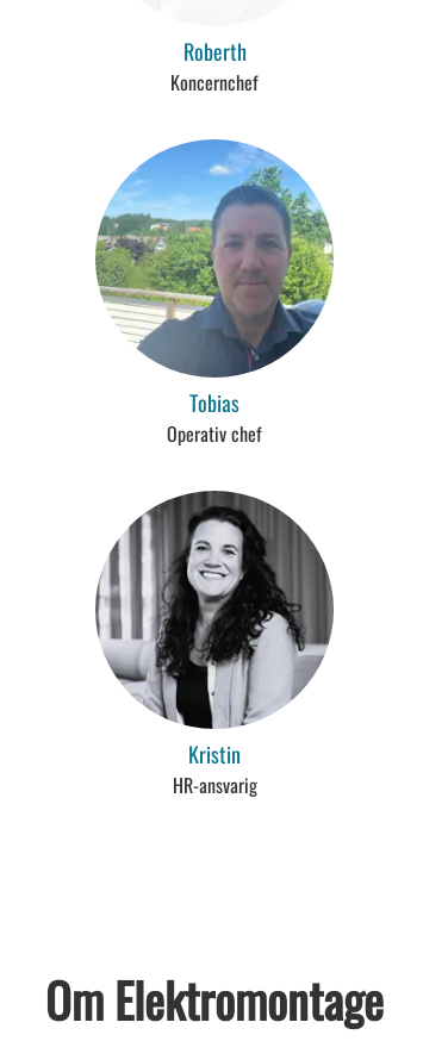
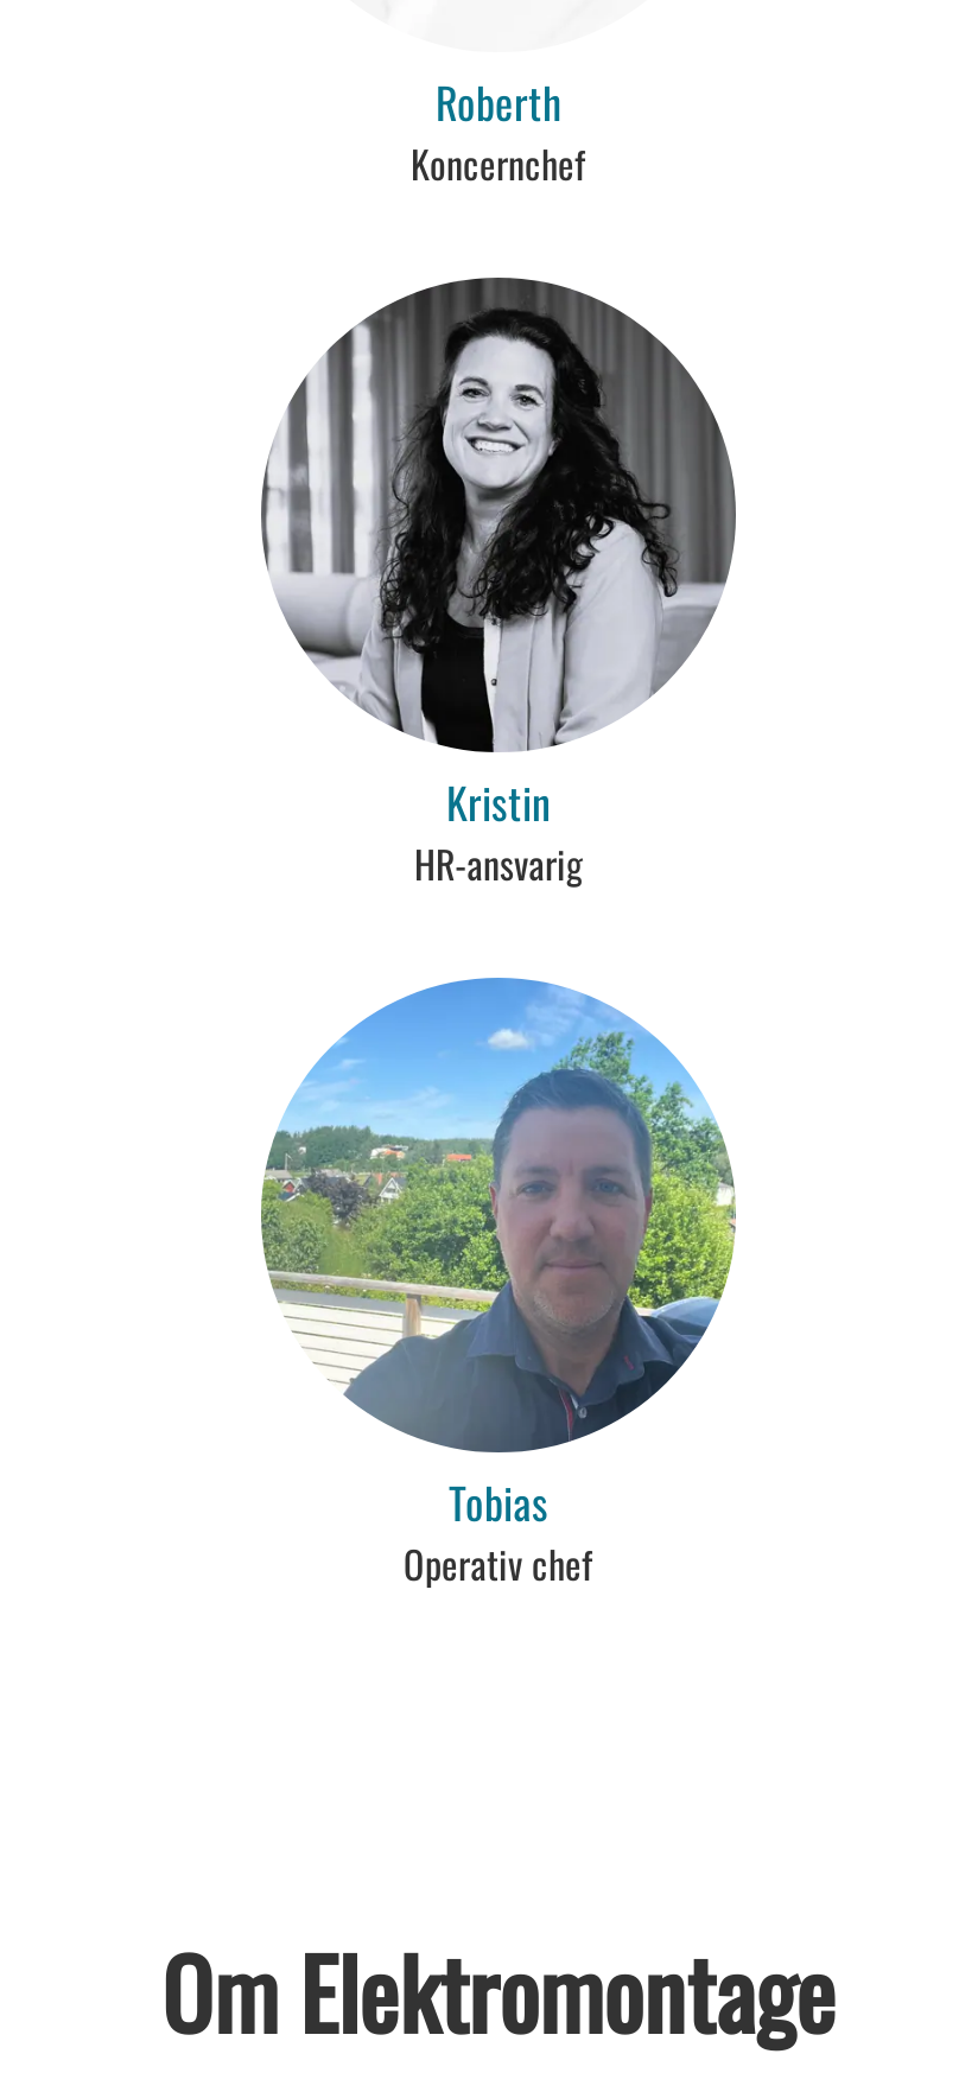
moved [93,139,336,448] -> [256,978,741,1592]: [image] | Tobias | Operativ chef
moved [95,490,334,799] -> [261,275,736,892]: [image] | Kristin | HR-ansvarig

